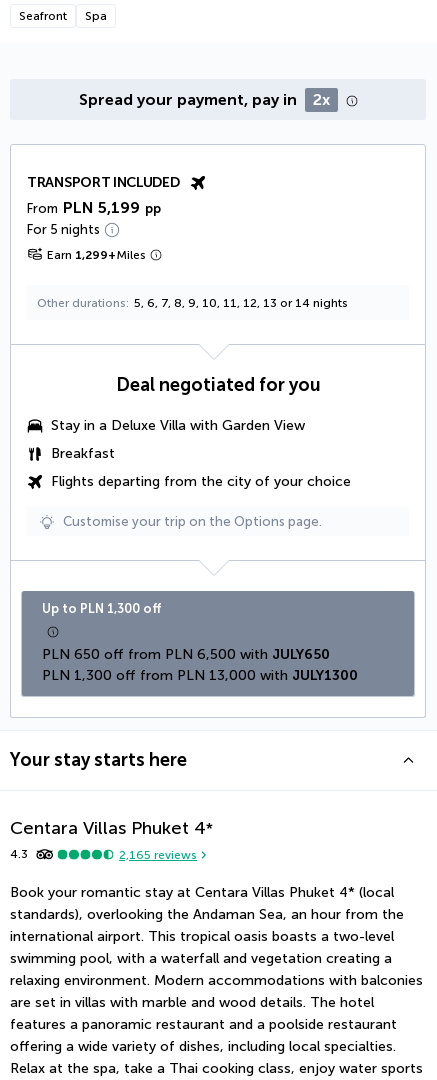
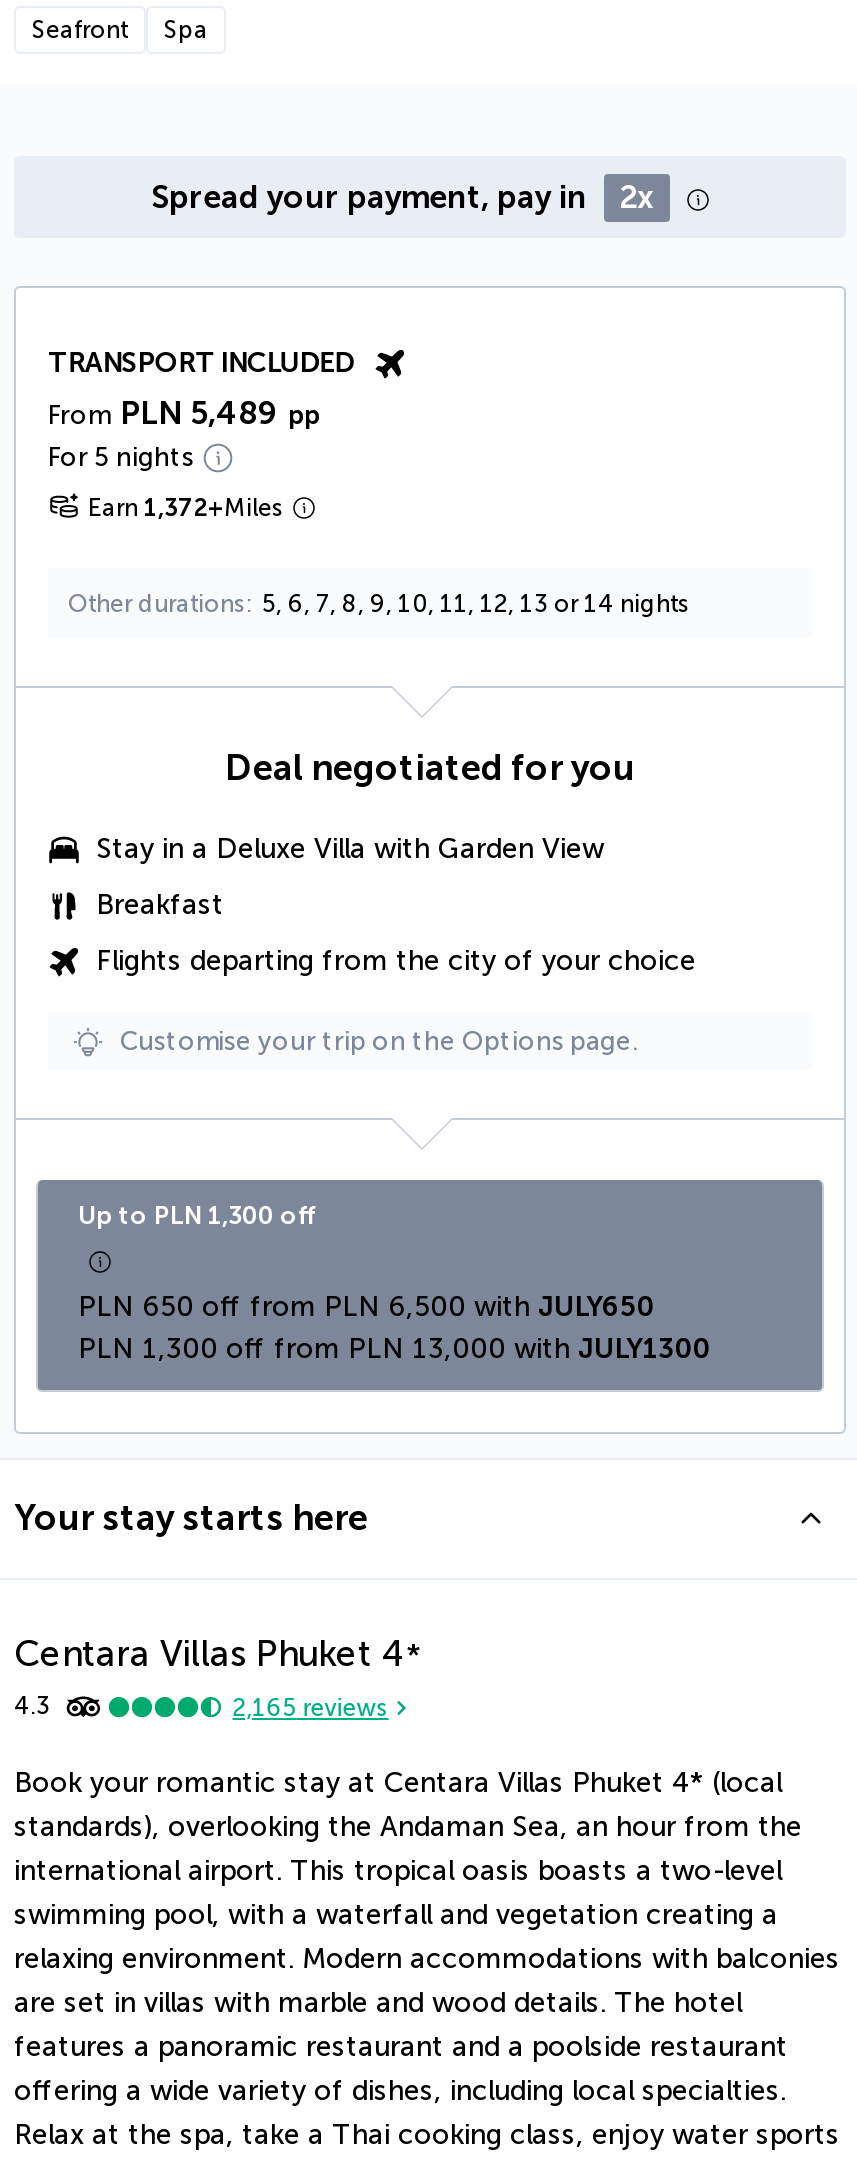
[27,198,161,217] From PLN 5,199 pp -> [48,394,320,432] From PLN 5,489 pp
[47,248,146,262] Earn 1,299+Miles -> [88,494,284,522] Earn 1,372+Miles

